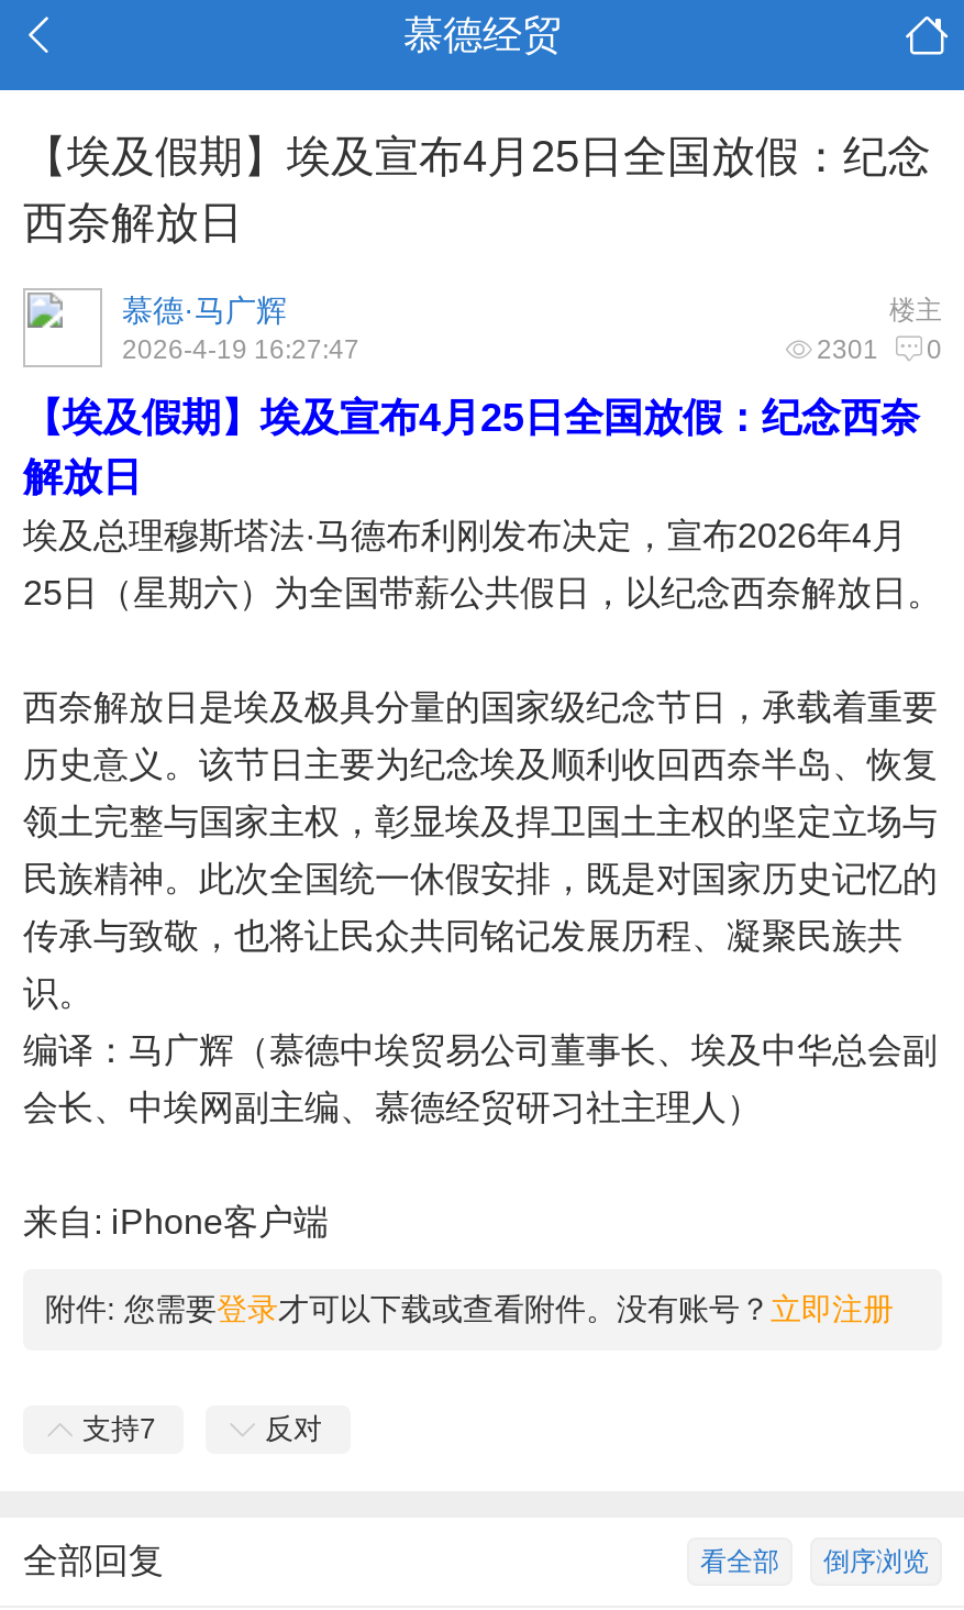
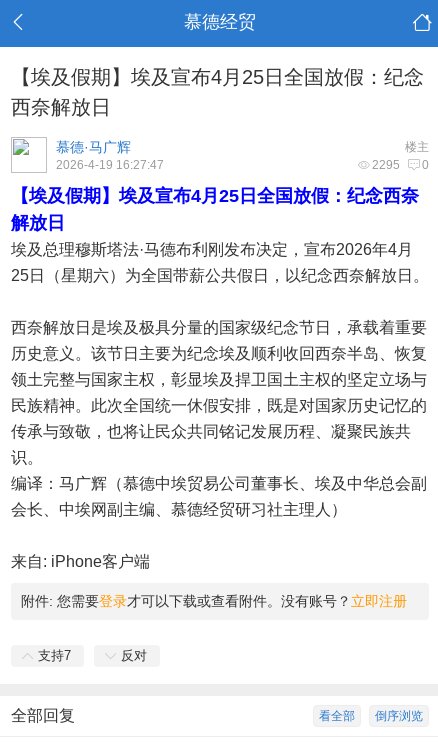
[817,334,942,365] 2301 0 -> [372,158,429,172] 2295 0

